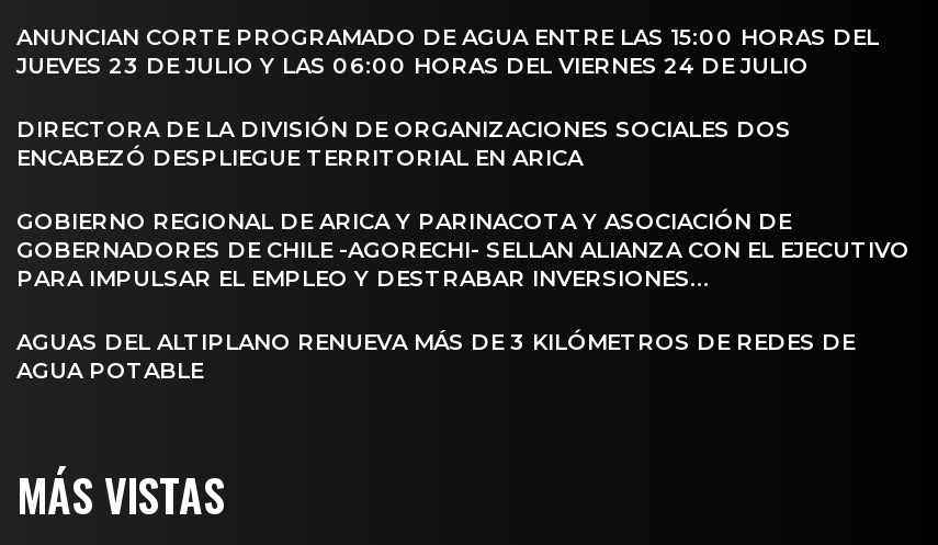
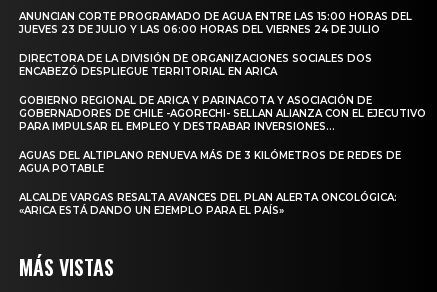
none -> [19,191,397,217] ALCALDE VARGAS RESALTA AVANCES DEL PLAN ALERTA ONCOLÓGICA: | «ARICA ESTÁ DANDO UN EJEMPLO PARA EL PAÍS»

